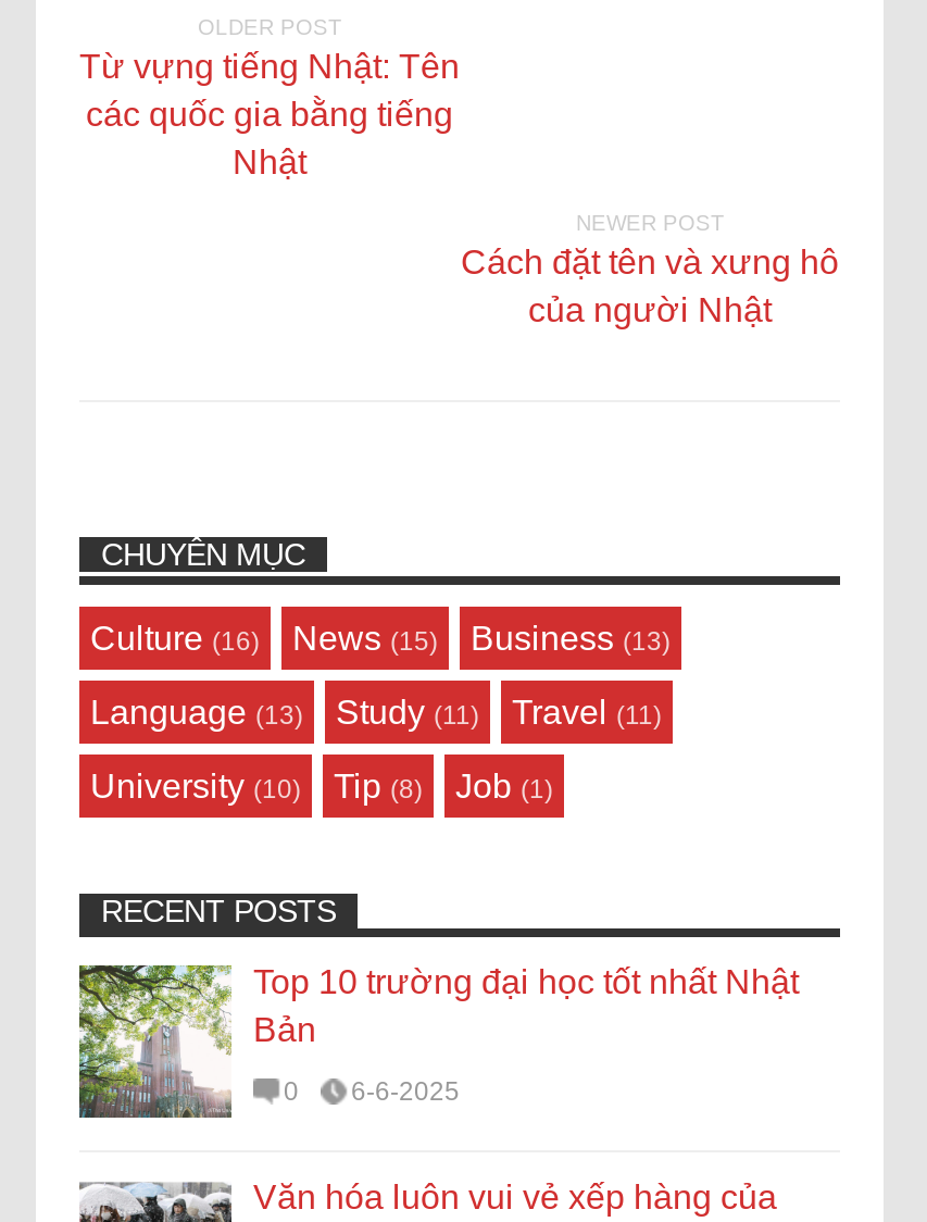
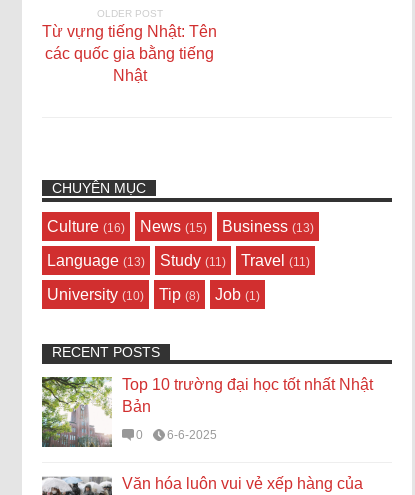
[461,211,839,328] NEWER POST | Cách đặt tên và xưng hô | của người Nhật -> none

